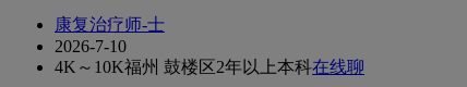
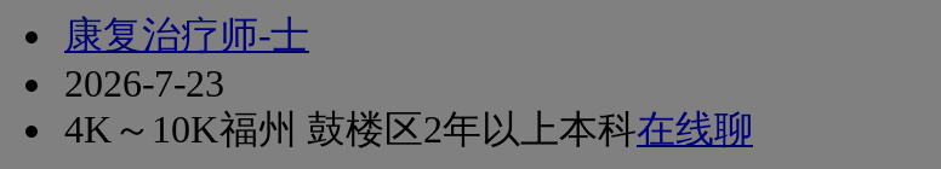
[55,37,127,55] 2026-7-10 -> [64,62,224,103] 2026-7-23

